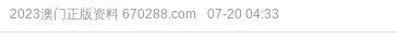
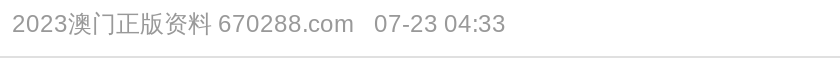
[10,7,279,22] 2023澳门正版资料 670288.com 07-20 04:33 -> [12,10,506,38] 2023澳门正版资料 670288.com 07-23 04:33

